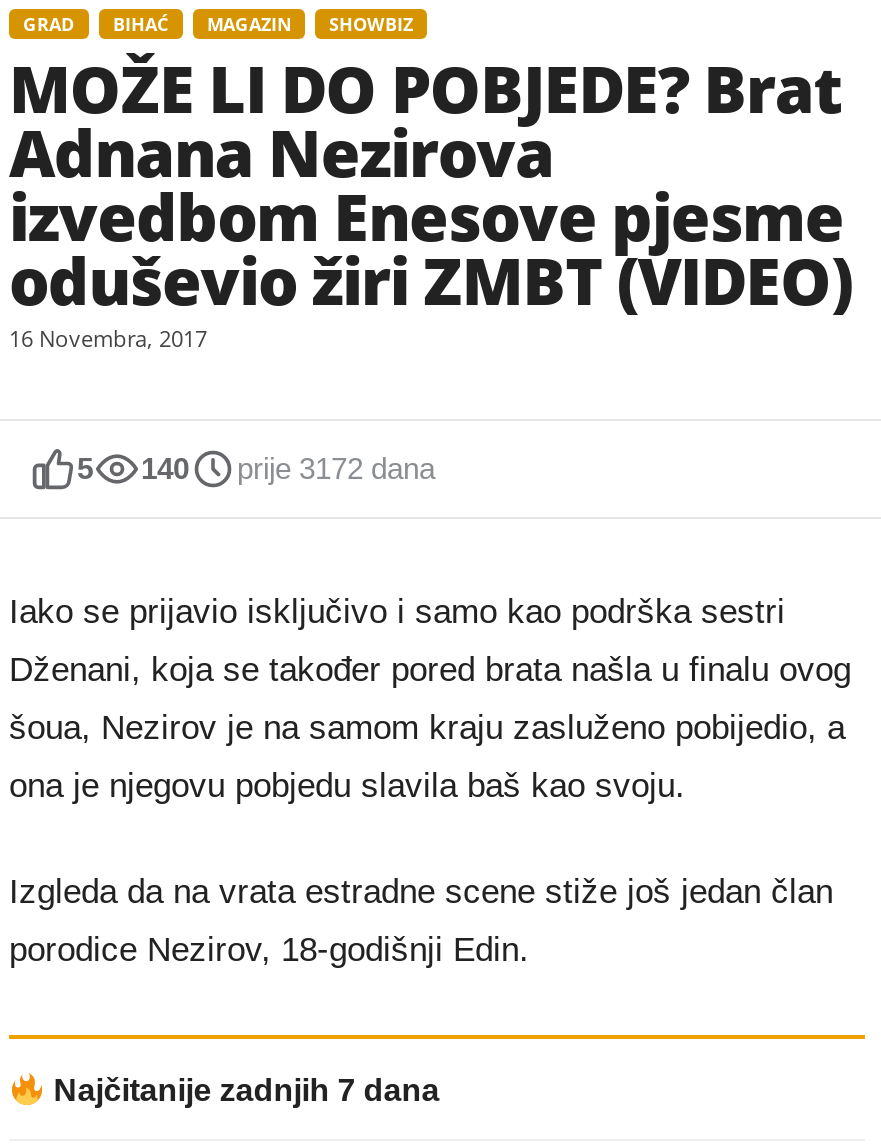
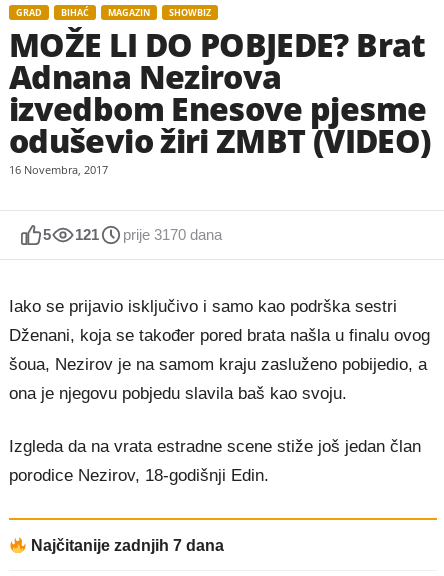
[141,451,189,485] 140 -> [75,226,99,243] 121
[237,451,435,485] prije 3172 dana -> [123,226,222,243] prije 3170 dana

